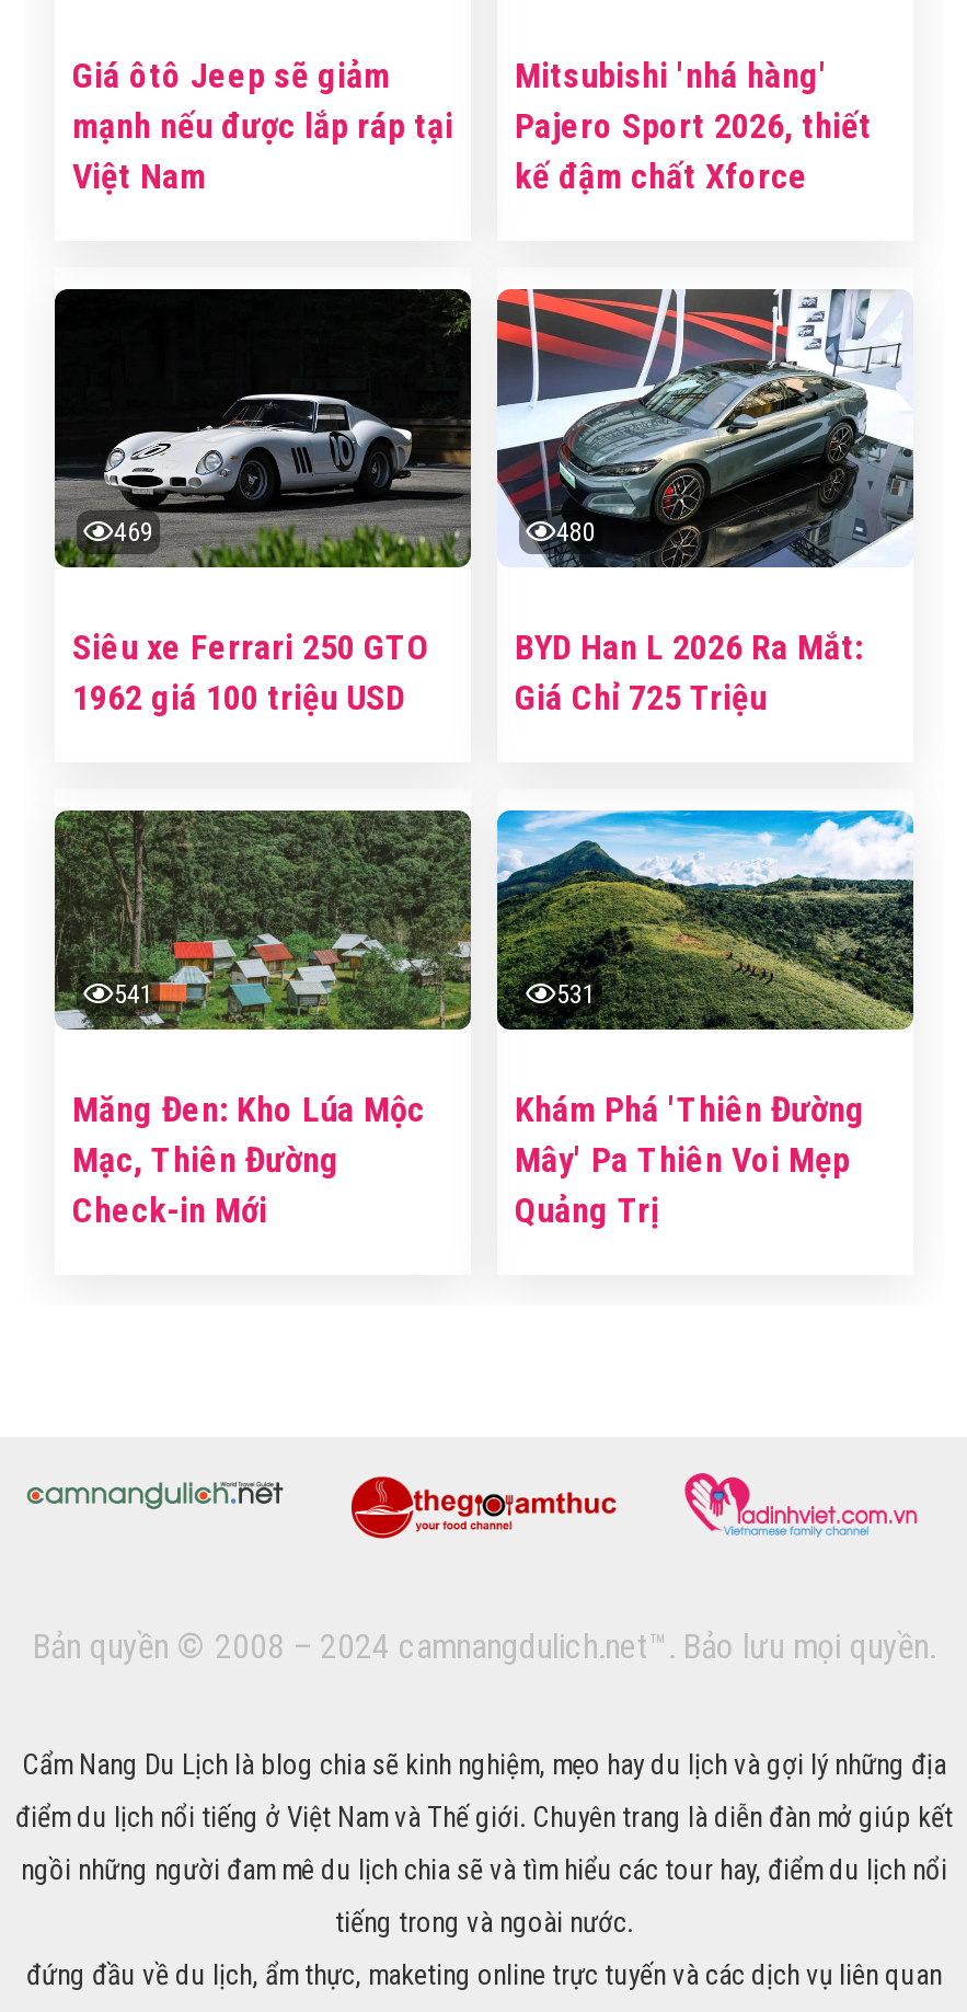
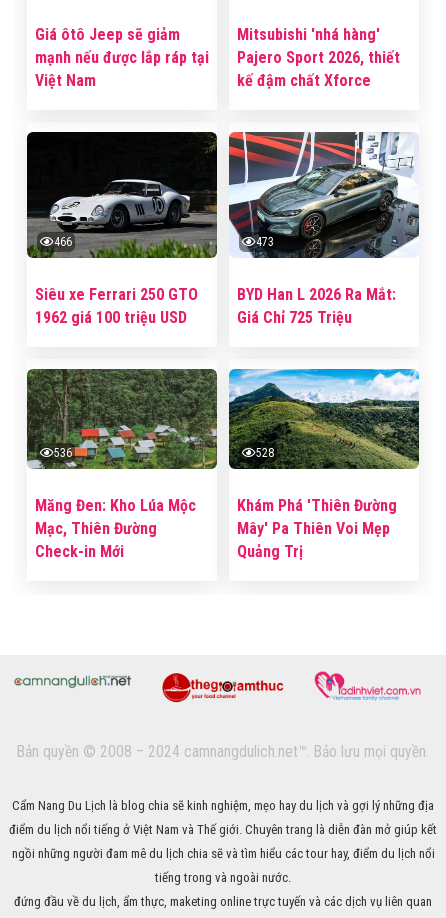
[114,518,153,548] 469 -> [54,235,72,249] 466
[556,518,596,548] 480 -> [256,235,274,249] 473
[114,979,153,1010] 541 -> [54,446,72,460] 536
[556,979,596,1010] 531 -> [256,446,274,460] 528

